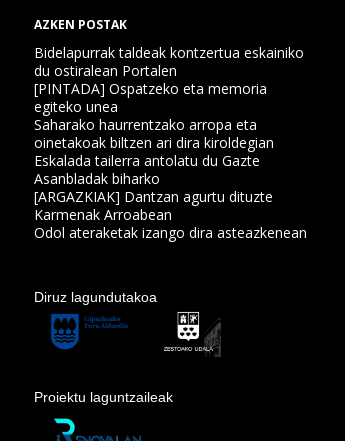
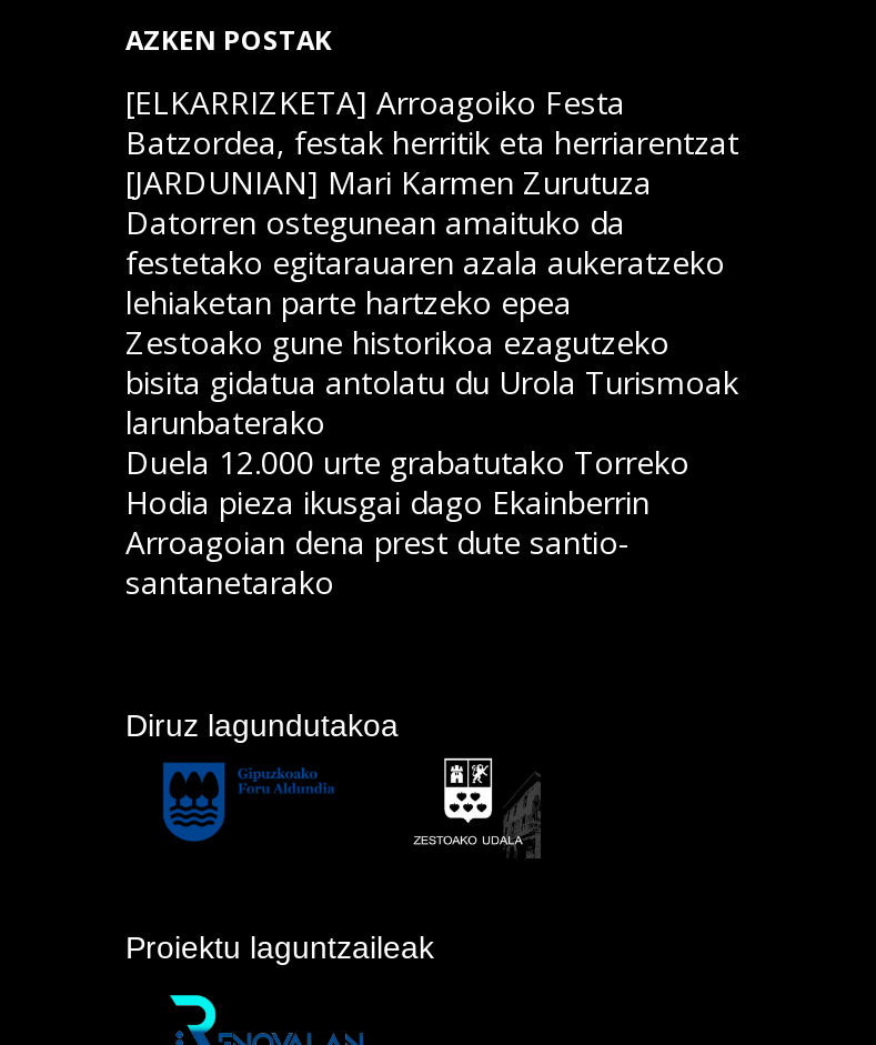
[34,43,307,242] Bidelapurrak taldeak kontzertua eskainiko | du ostiralean Portalen | [PINTADA] Ospatzeko eta memoria | egiteko unea | Saharako haurrentzako arropa eta | oinetakoak biltzen ari dira kiroldegian | Eskalada tailerra antolatu du Gazte | Asanbladak biharko | [ARGAZKIAK] Dantzan agurtu dituzte | Karmenak Arroabean | Odol ateraketak izango dira asteazkenean -> [125,81,738,603] [ELKARRIZKETA] Arroagoiko Festa | Batzordea, festak herritik eta herriarentzat | [JARDUNIAN] Mari Karmen Zurutuza | Datorren ostegunean amaituko da | festetako egitarauaren azala aukeratzeko | lehiaketan parte hartzeko epea | Zestoako gune historikoa ezagutzeko | bisita gidatua antolatu du Urola Turismoak | larunbaterako | Duela 12.000 urte grabatutako Torreko | Hodia pieza ikusgai dago Ekainberrin | Arroagoian dena prest dute santio- | santanetarako

